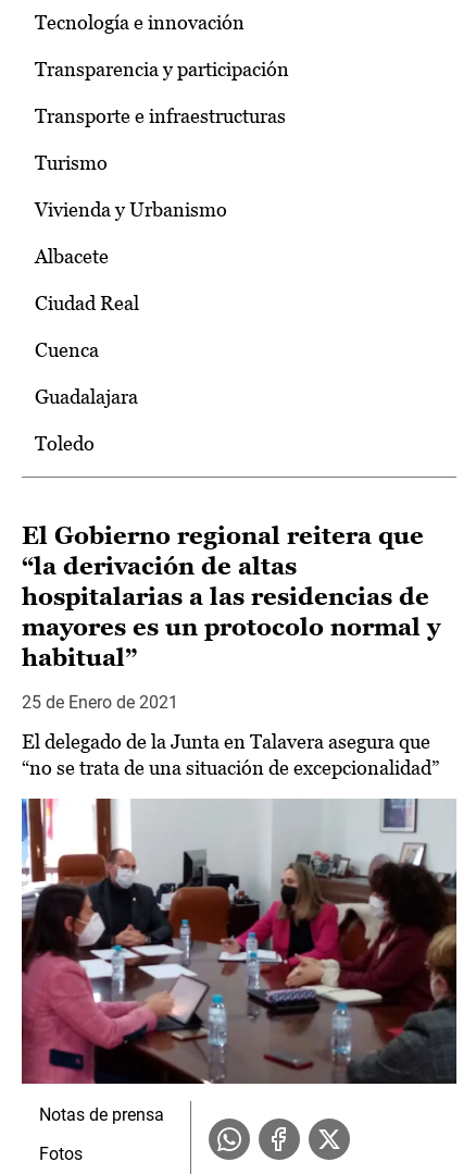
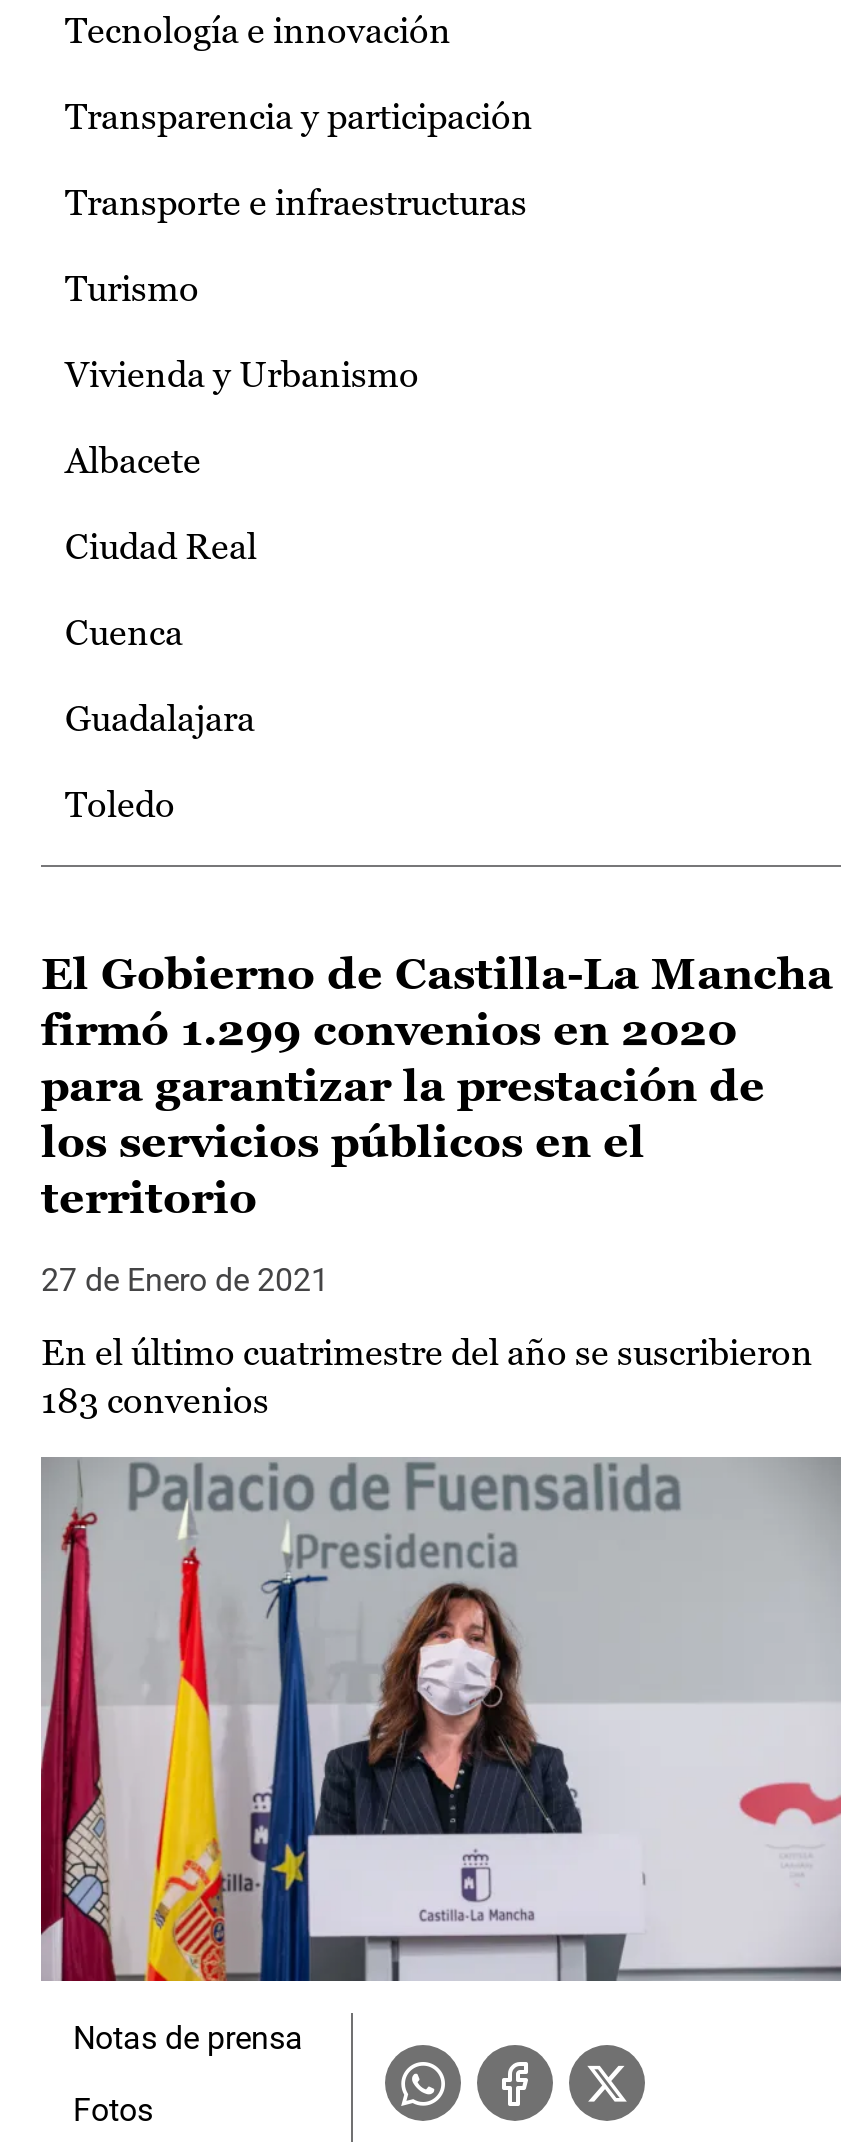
[22,522,440,671] El Gobierno regional reitera que | “la derivación de altas | hospitalarias a las residencias de | mayores es un protocolo normal y | habitual” -> [41,949,833,1223] El Gobierno de Castilla-La Mancha | firmó 1.299 convenios en 2020 | para garantizar la prestación de | los servicios públicos en el | territorio
[22,692,178,713] 25 de Enero de 2021 -> [41,1261,329,1299] 27 de Enero de 2021
[22,730,439,779] El delegado de la Junta en Talavera asegura que | “no se trata de una situación de excepcionalidad” -> [41,1331,813,1421] En el último cuatrimestre del año se suscribieron | 183 convenios
[21,799,458,1085] [image] -> [39,1457,843,1983] [image]

